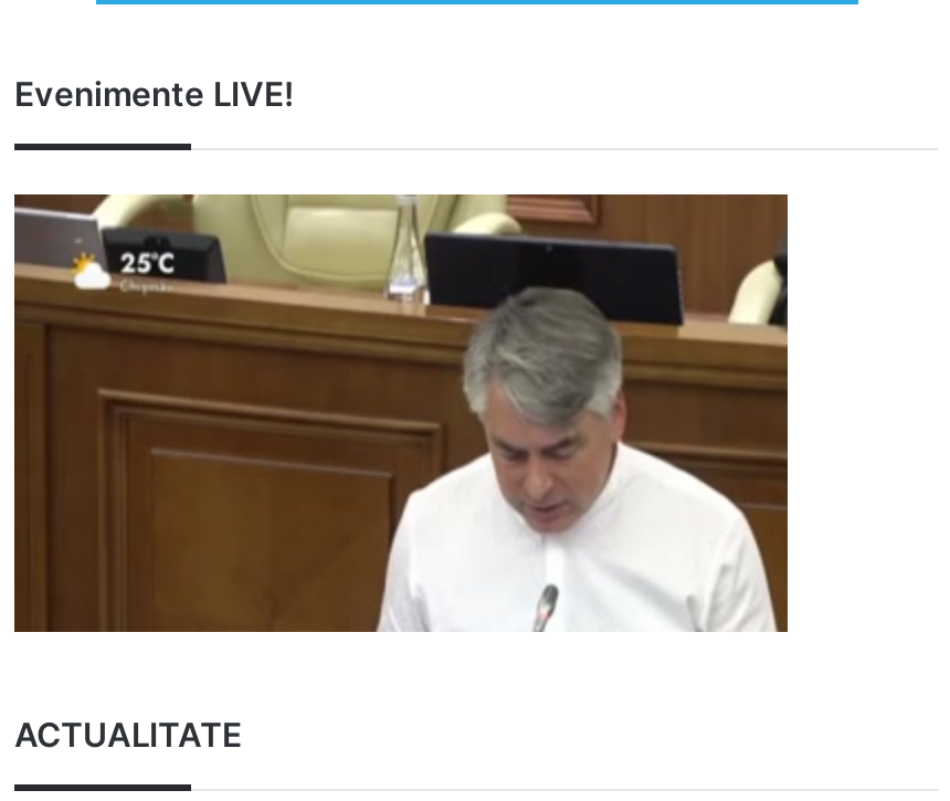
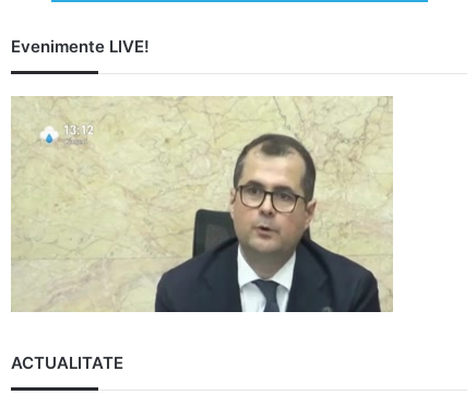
[12,192,790,634] [image] -> [11,96,393,313] [image]

